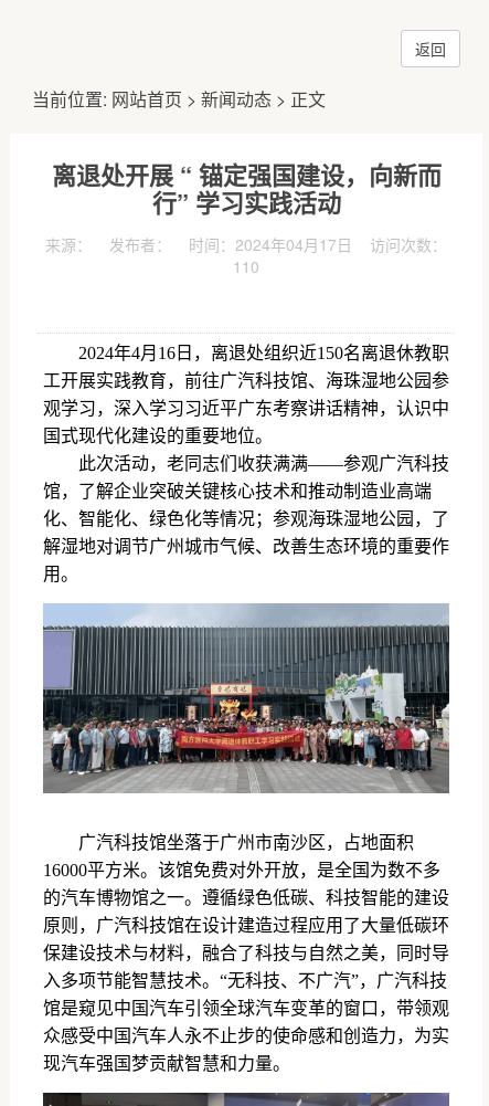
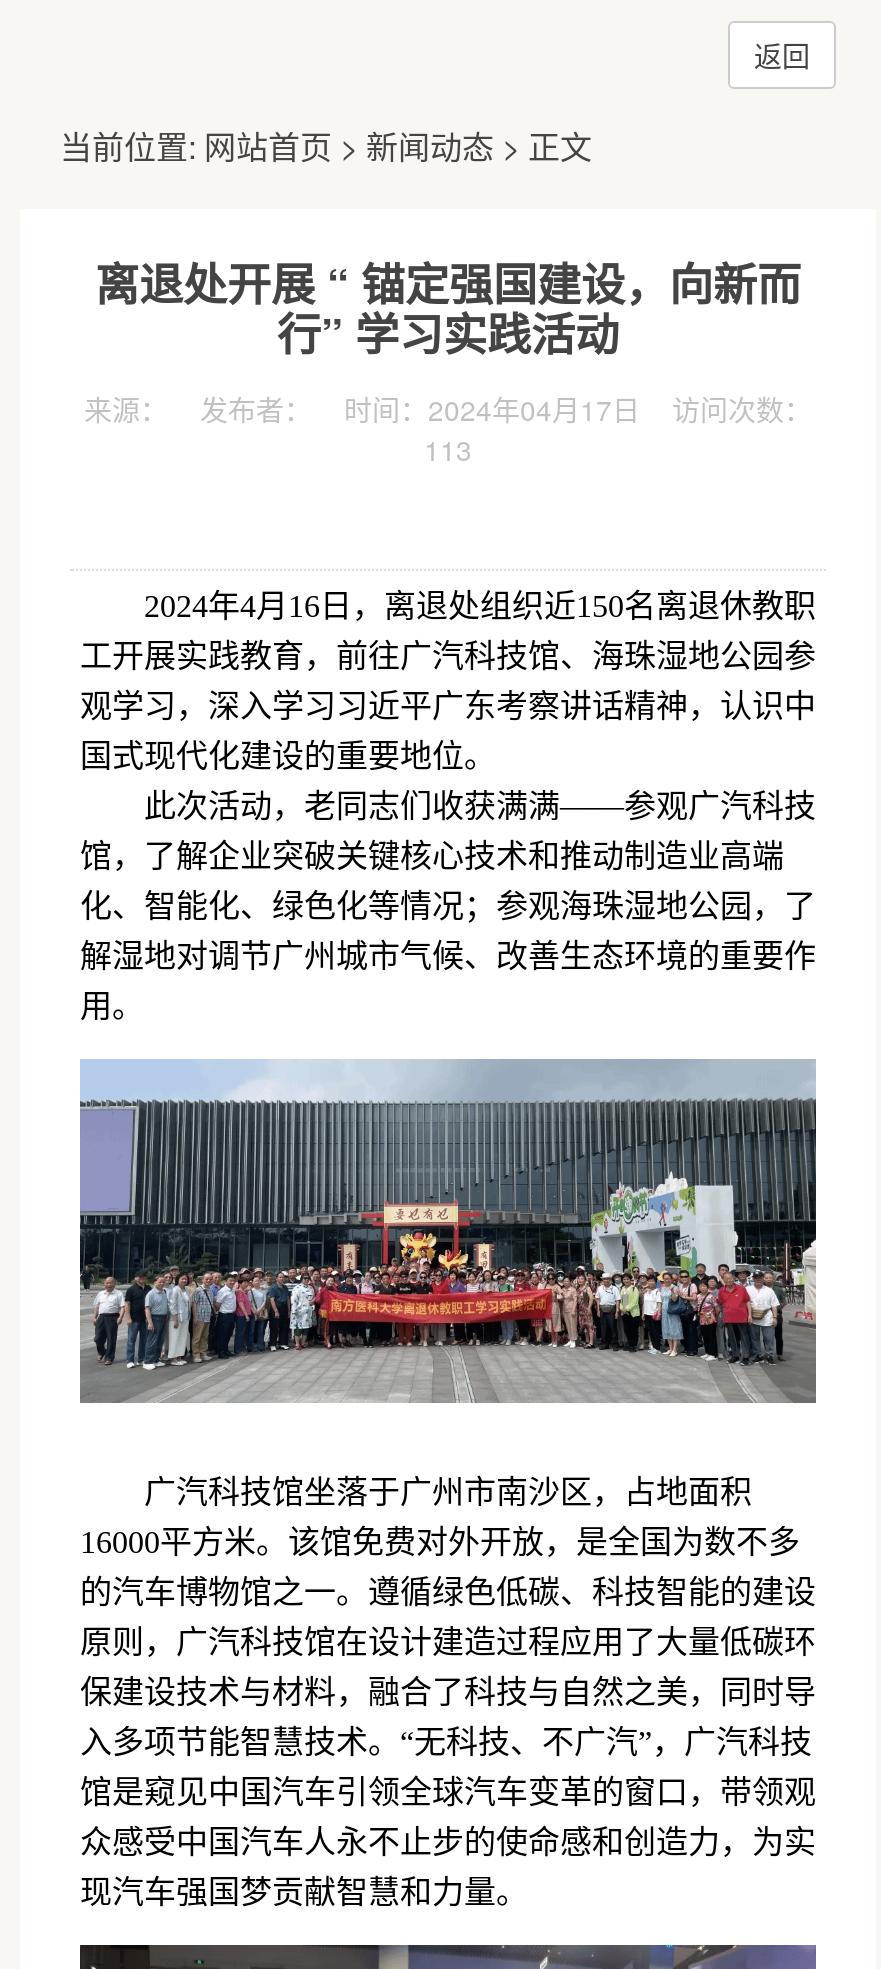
[233,255,259,277] 110 -> [424,429,472,469] 113

